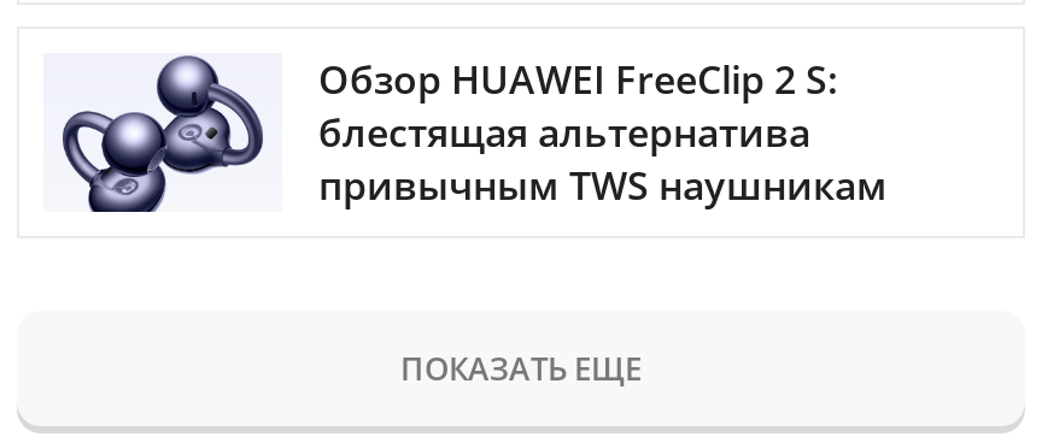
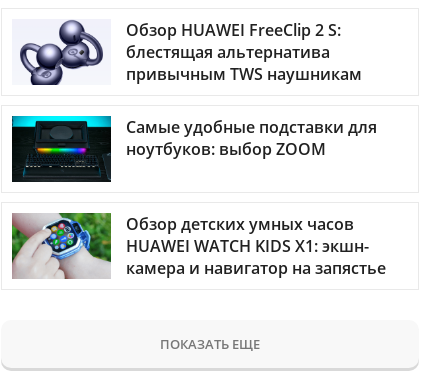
none -> [11,115,386,279] [image] | Самые удобные подставки для | ноутбуков: выбор ZOOM | Обзор детских умных часов | HUAWEI WATCH KIDS X1: экшн- | камера и навигатор на запястье
none -> [11,212,112,280] [image]

